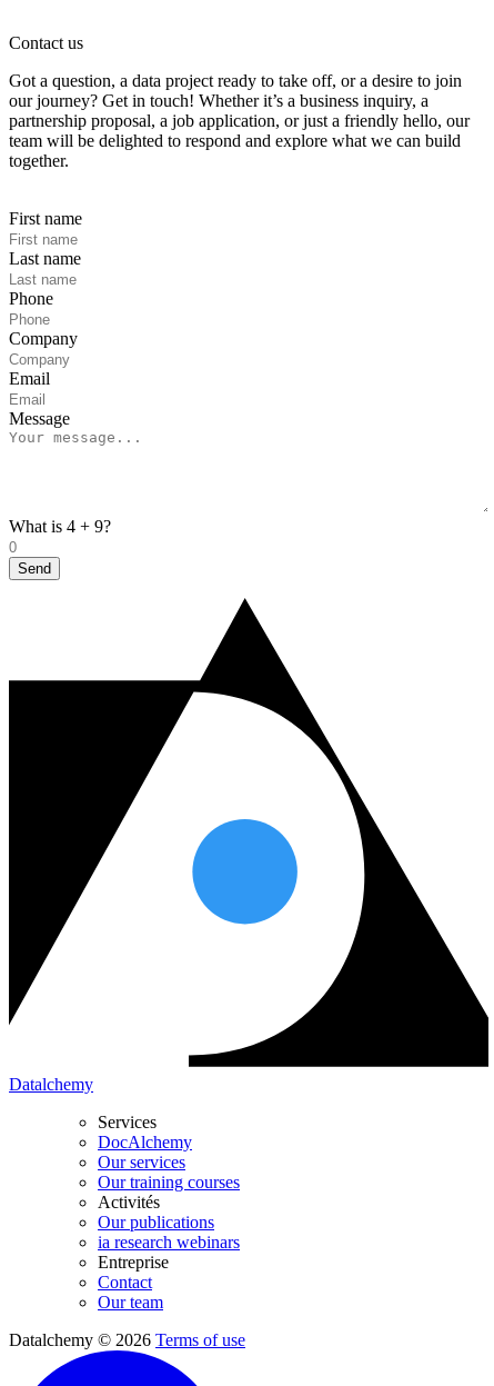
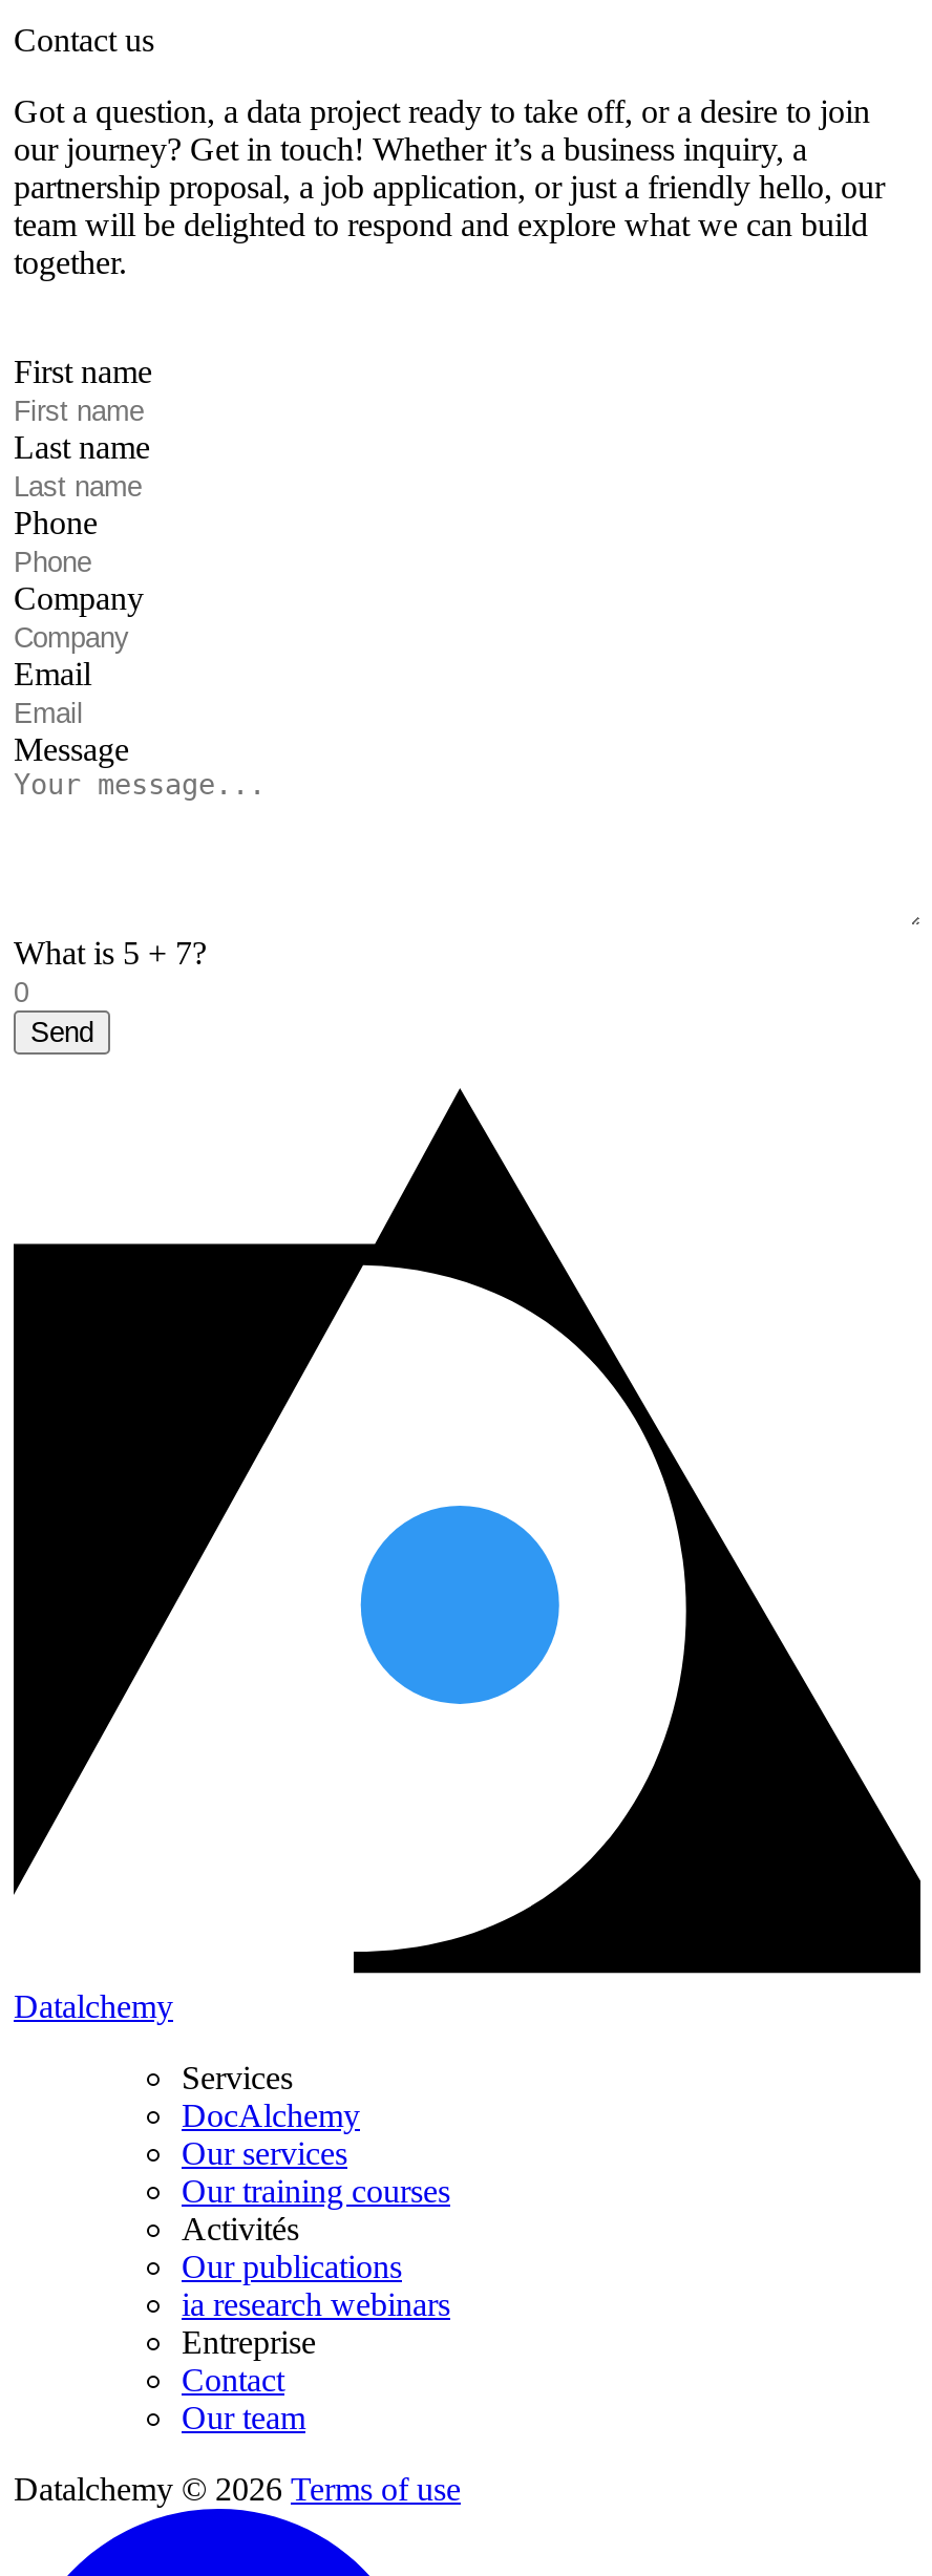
[9,517,111,536] What is 4 + 9? -> [14,935,207,971] What is 5 + 7?

